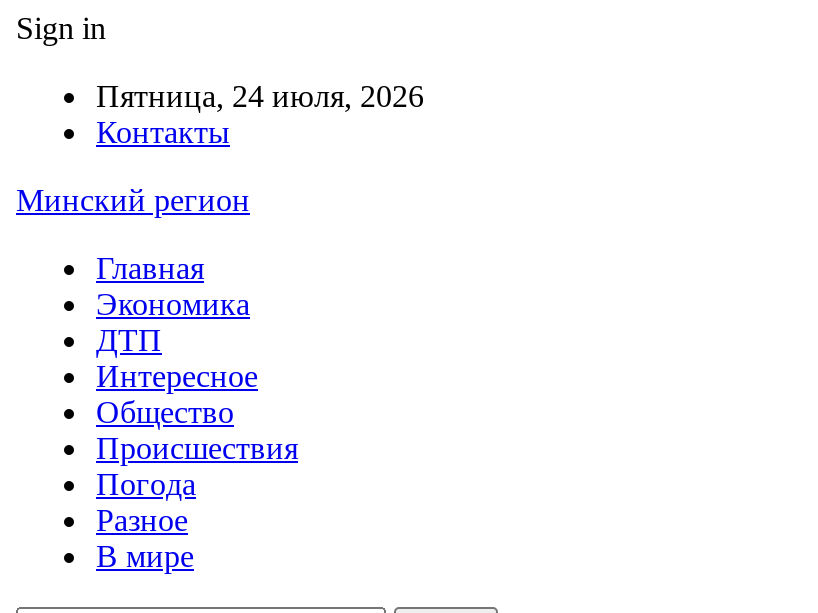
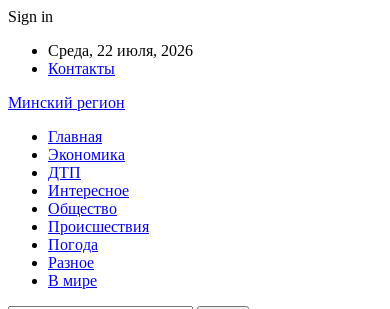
[96,79,424,113] Пятница, 24 июля, 2026 -> [48,42,193,59] Среда, 22 июля, 2026

